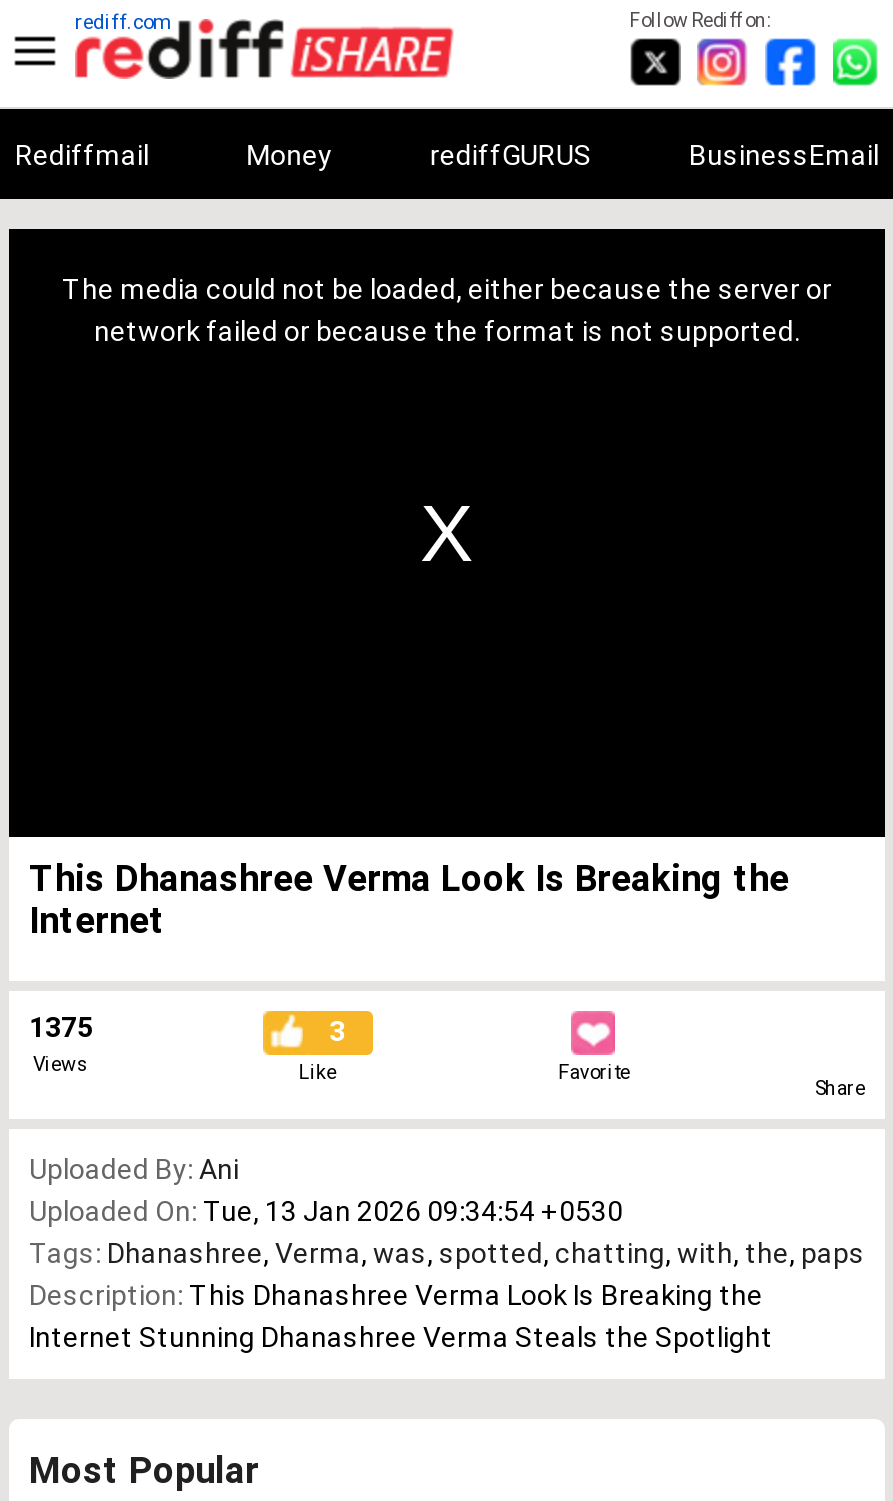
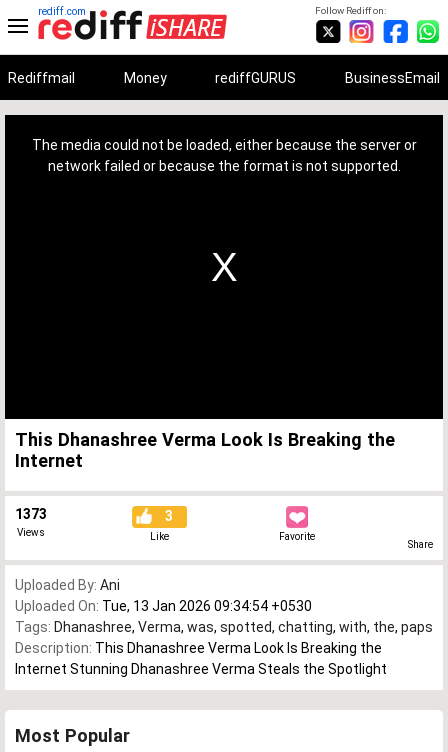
[29,1011,93,1043] 1375 -> [15,506,47,522] 1373

